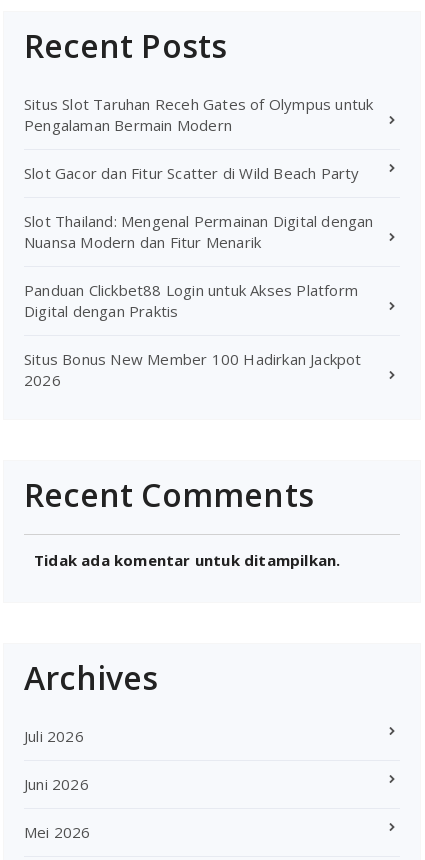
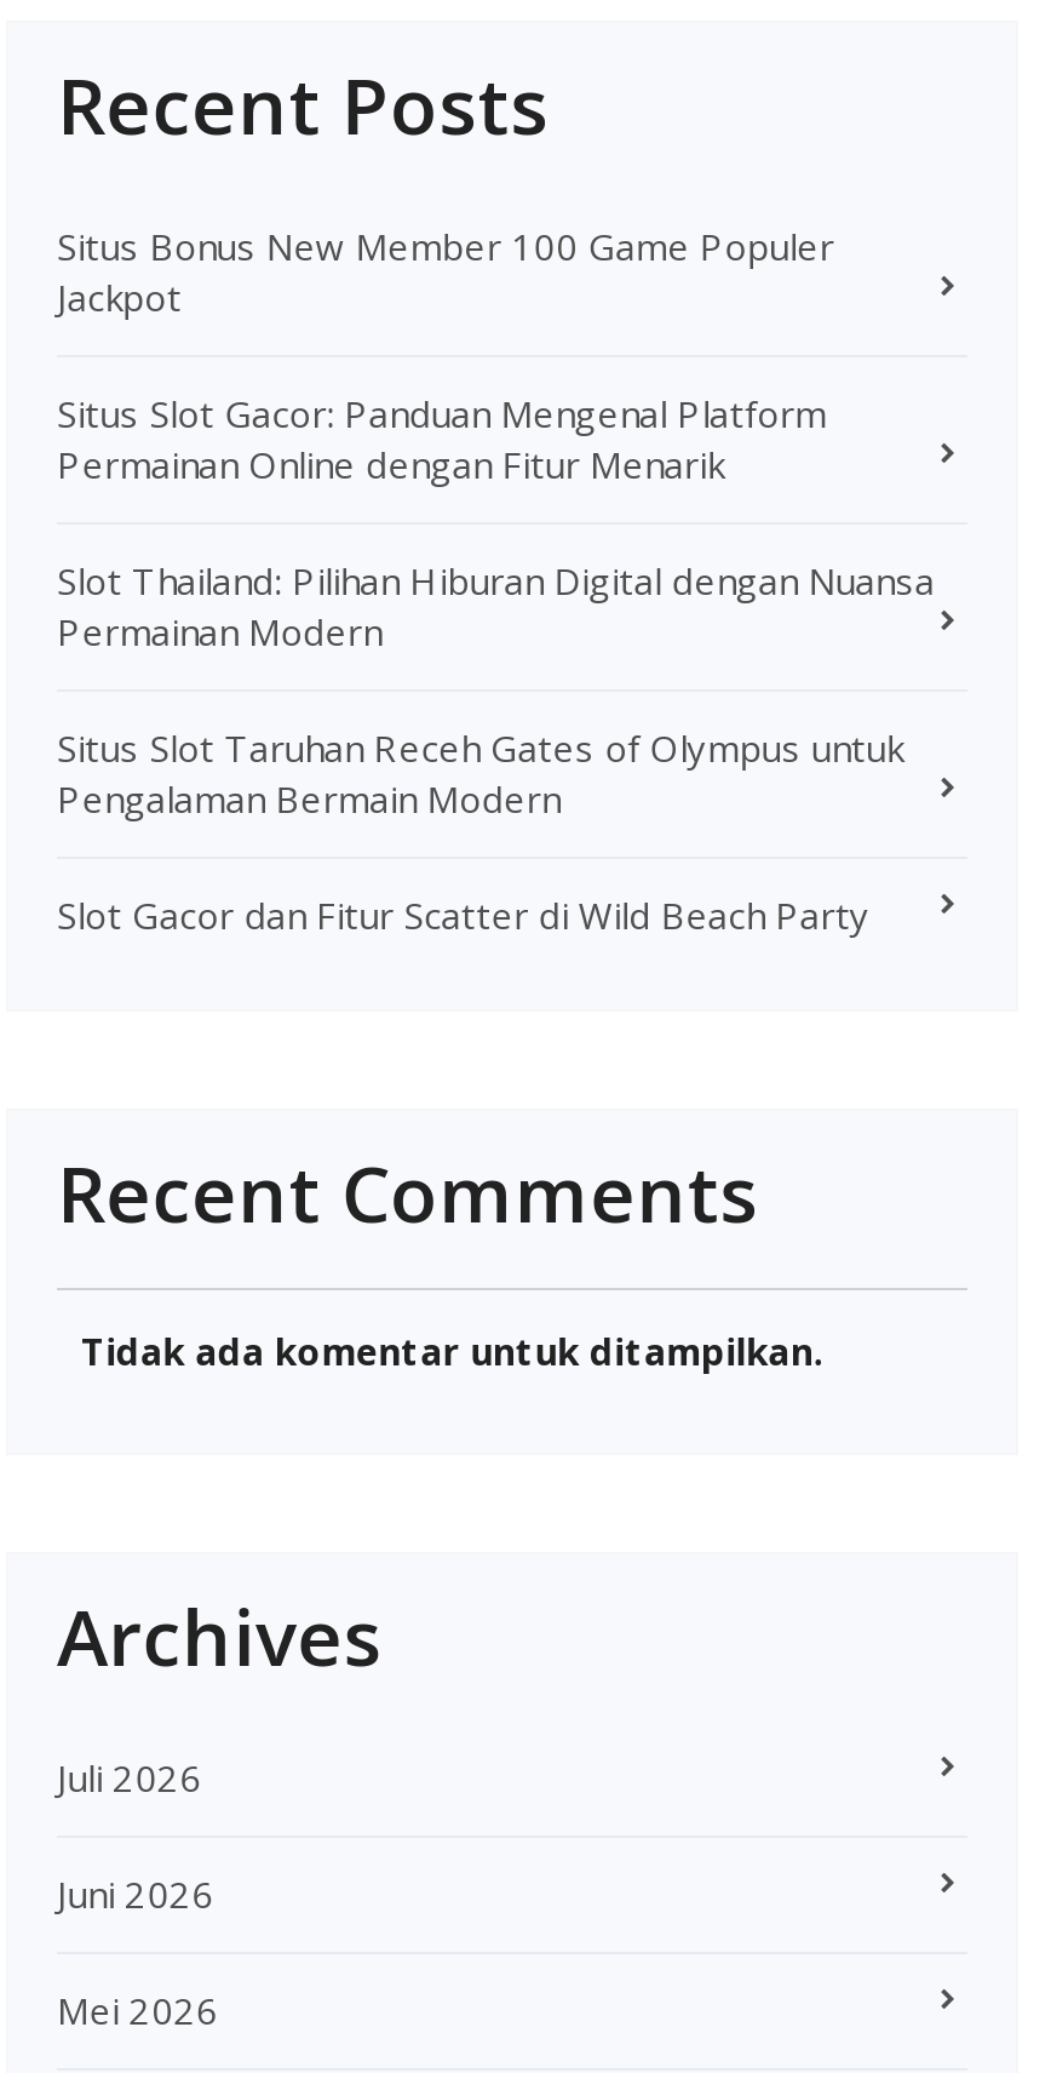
none -> [57,221,935,654] Situs Bonus New Member 100 Game Populer | Jackpot | Situs Slot Gacor: Panduan Mengenal Platform | Permainan Online dengan Fitur Menarik | Slot Thailand: Pilihan Hiburan Digital dengan Nuansa | Permainan Modern
moved [24,94,373,183] -> [57,722,903,938]: Situs Slot Taruhan Receh Gates of Olympus untuk | Pengalaman Bermain Modern | Slot Gacor dan Fitur Scatter di Wild Beach Party
[24,211,374,390] Slot Thailand: Mengenal Permainan Digital dengan | Nuansa Modern dan Fitur Menarik | Panduan Clickbet88 Login untuk Akses Platform | Digital dengan Praktis | Situs Bonus New Member 100 Hadirkan Jackpot | 2026 -> none

